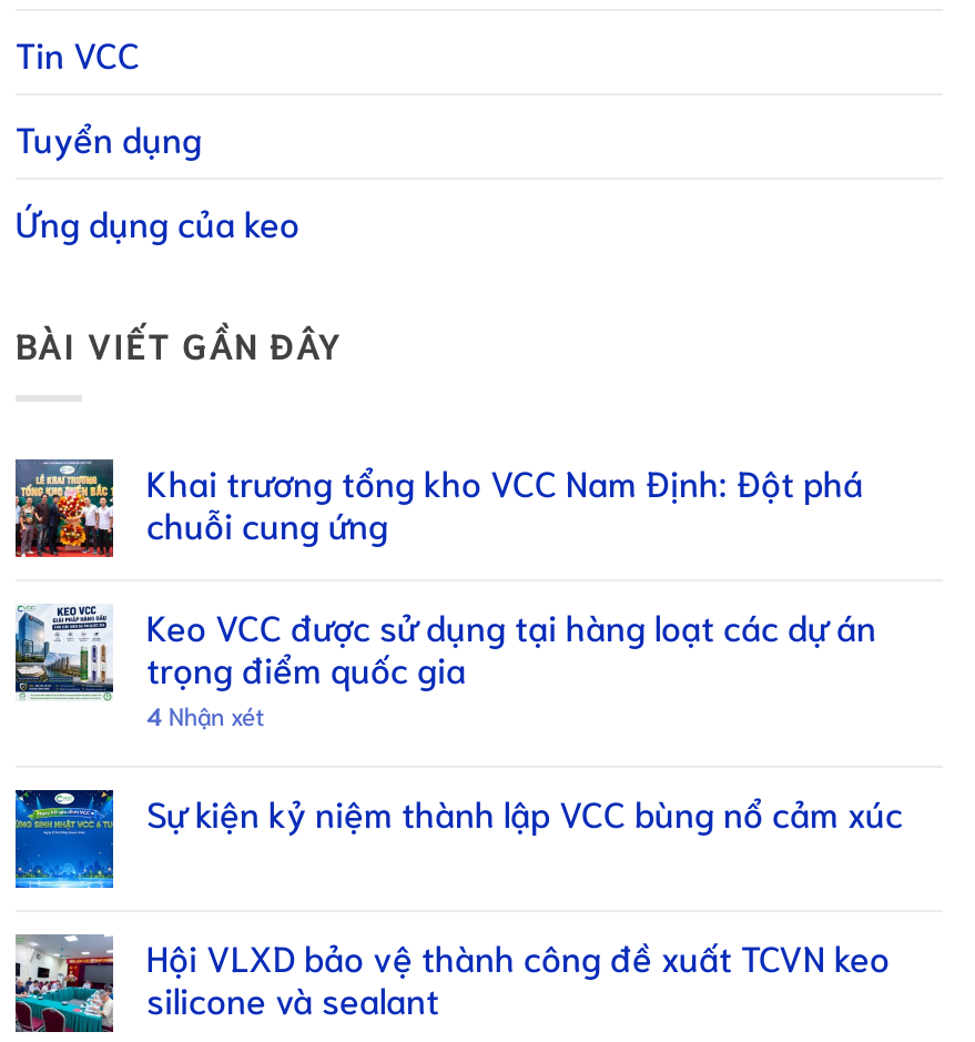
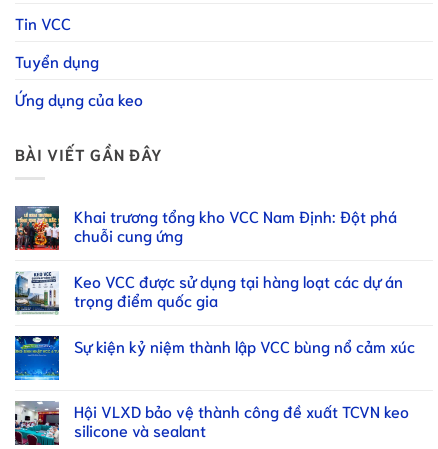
[146,699,264,730] 4 Nhận xét -> none

